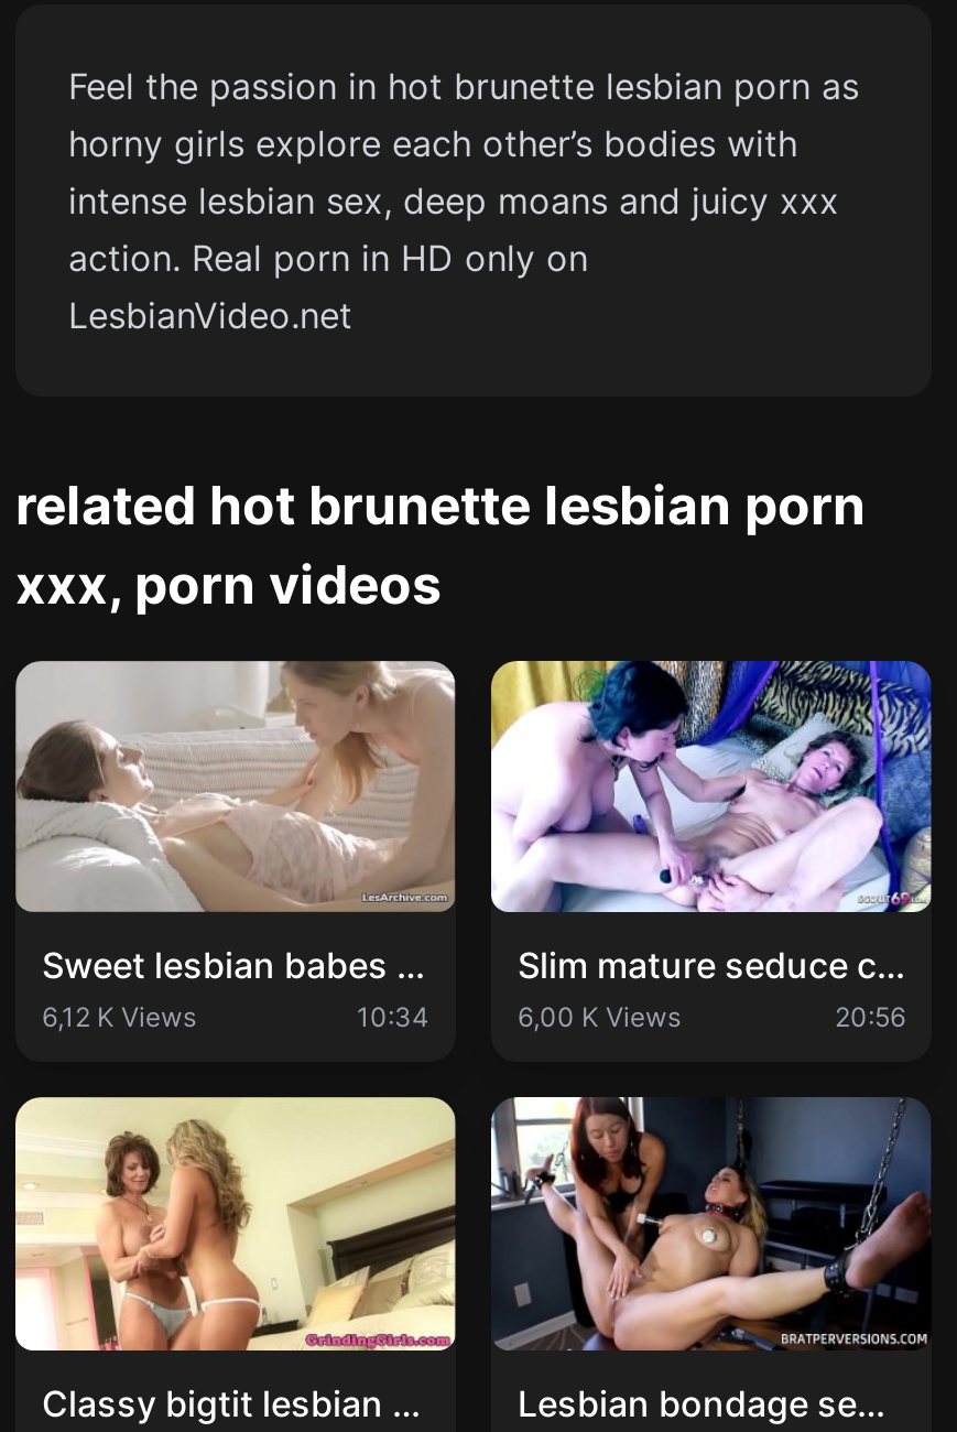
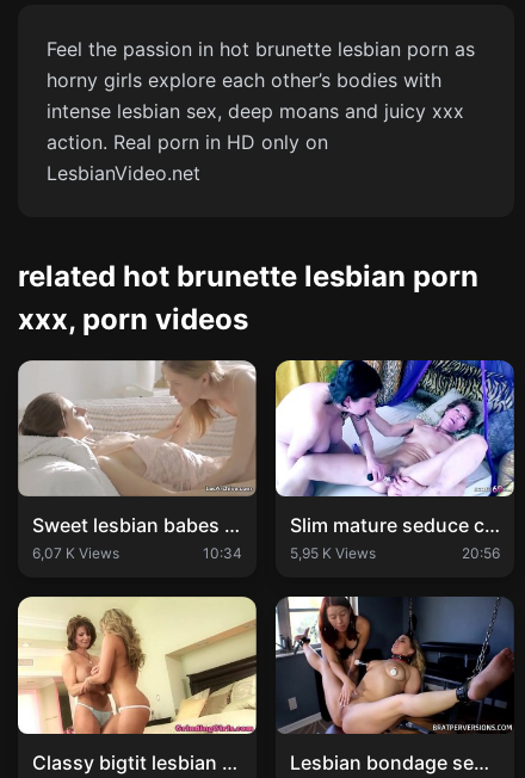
[42,1001,196,1034] 6,12 K Views -> [32,544,119,562] 6,07 K Views
[518,1001,681,1034] 6,00 K Views -> [290,544,376,562] 5,95 K Views

